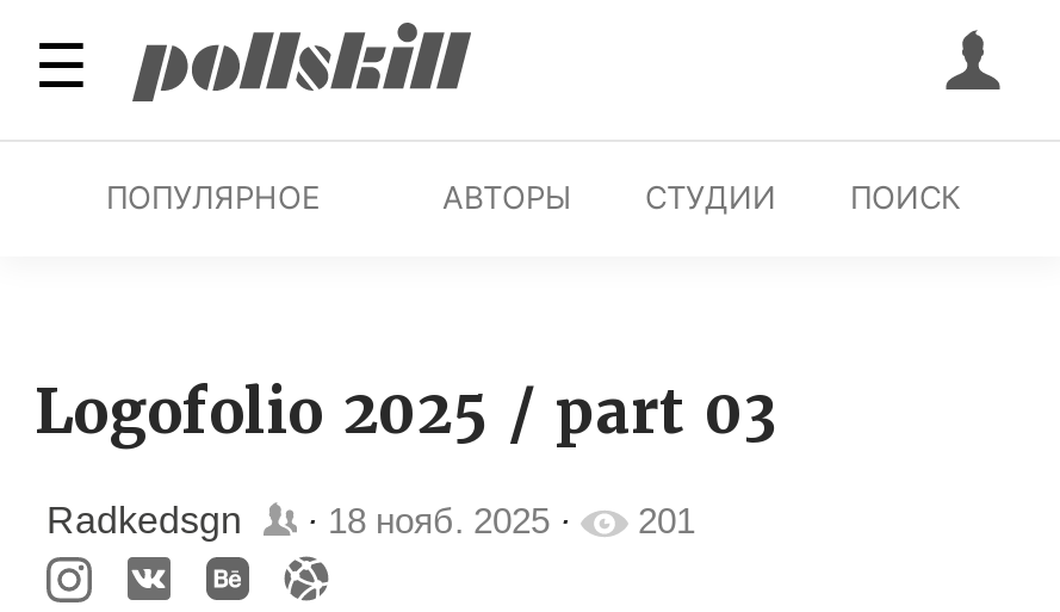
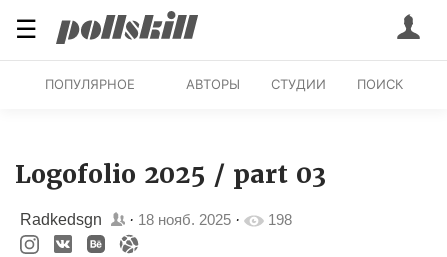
[47,499,695,539] Radkedsgn · 18 нояб. 2025 · 201 -> [20,211,292,228] Radkedsgn · 18 нояб. 2025 · 198

